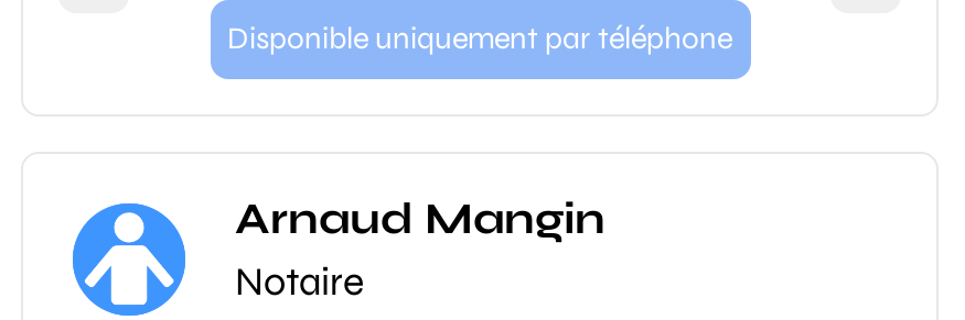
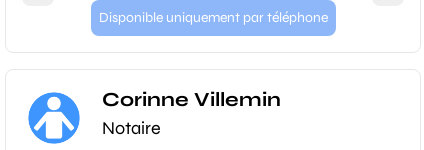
[235,191,605,246] Arnaud Mangin -> [102,87,281,112] Corinne Villemin

